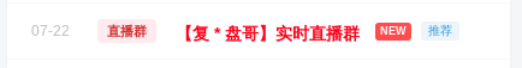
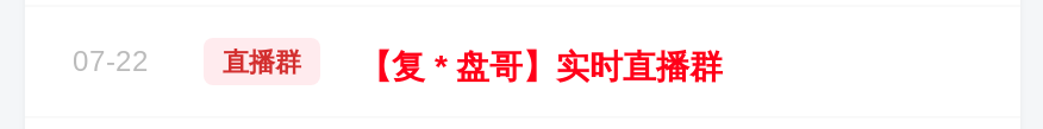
[380,24,452,37] NEW | 推荐 -> none

